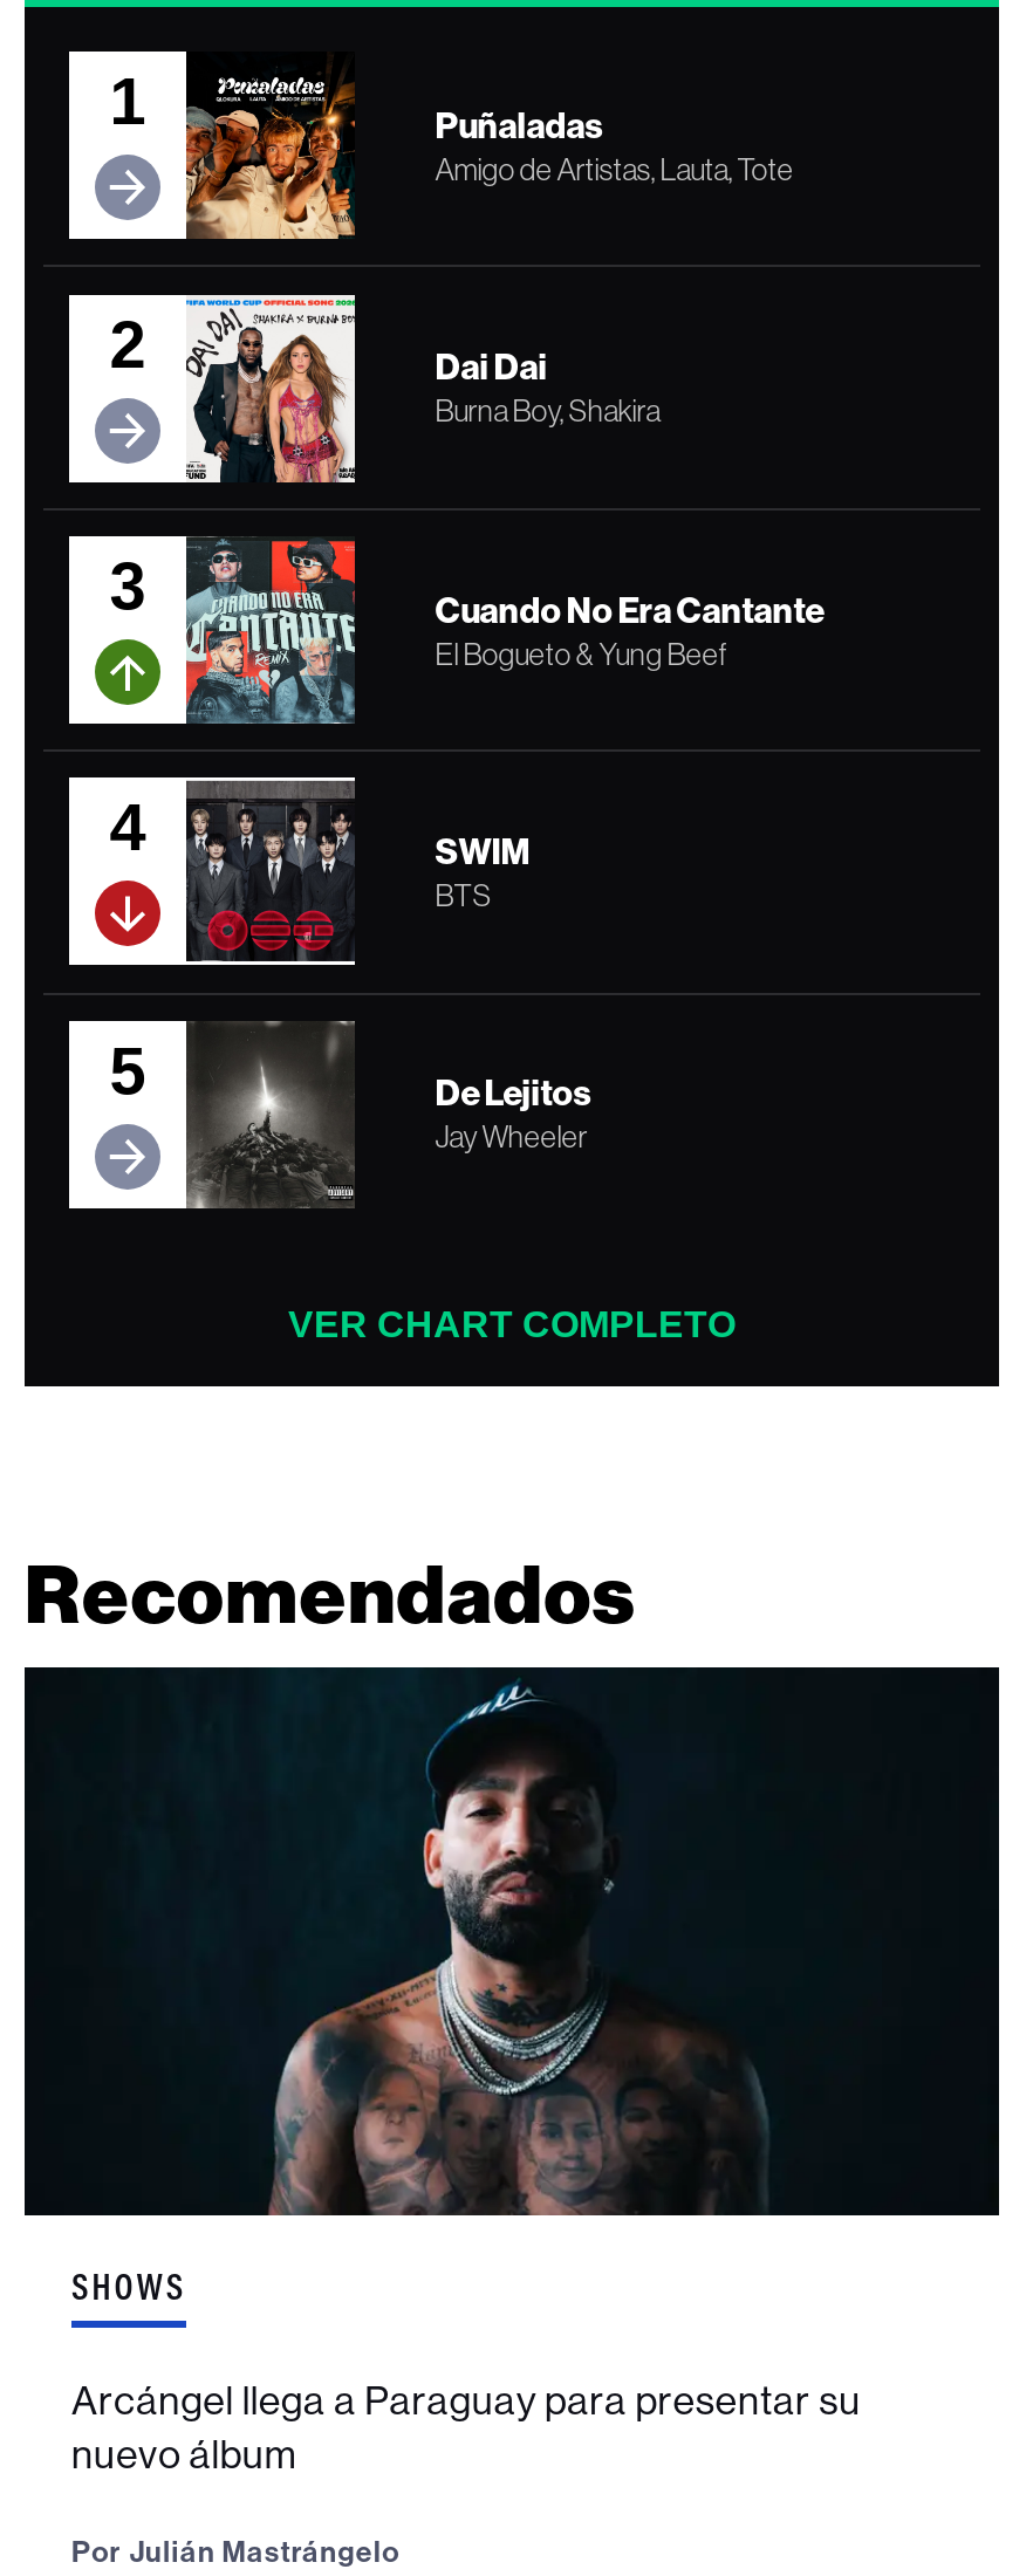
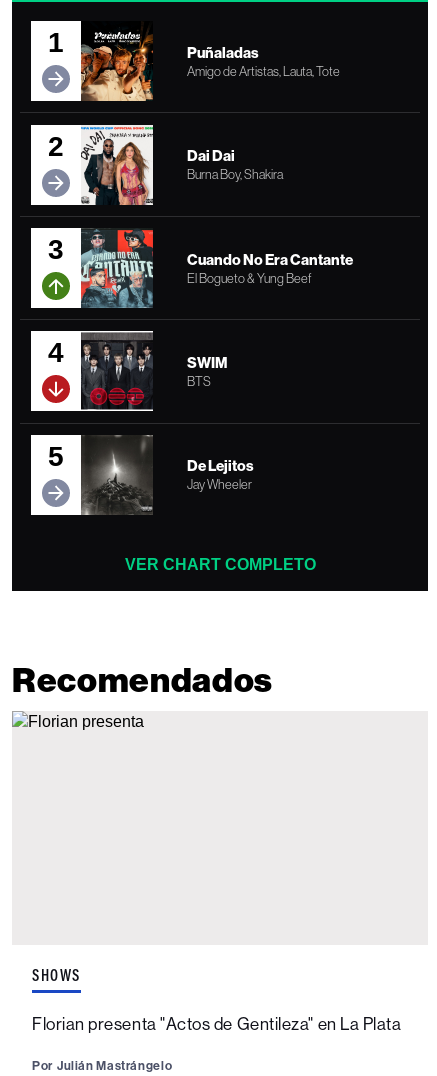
[22,1665,1001,2218] [image] -> none
[71,2377,861,2478] Arcángel llega a Paraguay para presentar su | nuevo álbum -> [32,1014,401,1034] Florian presenta "Actos de Gentileza" en La Plata

